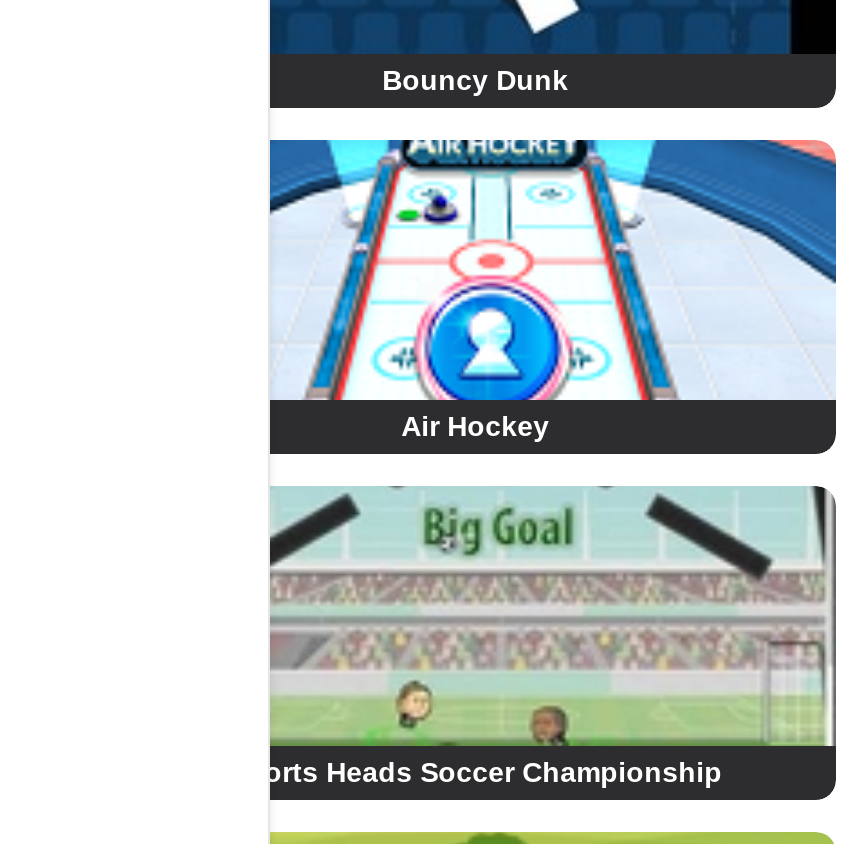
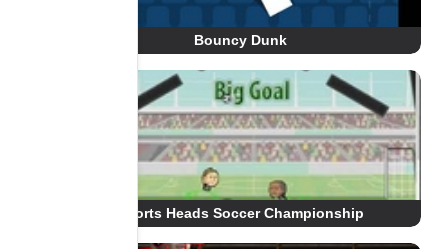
[270,138,836,442] [image] | Air Hockey -> none

